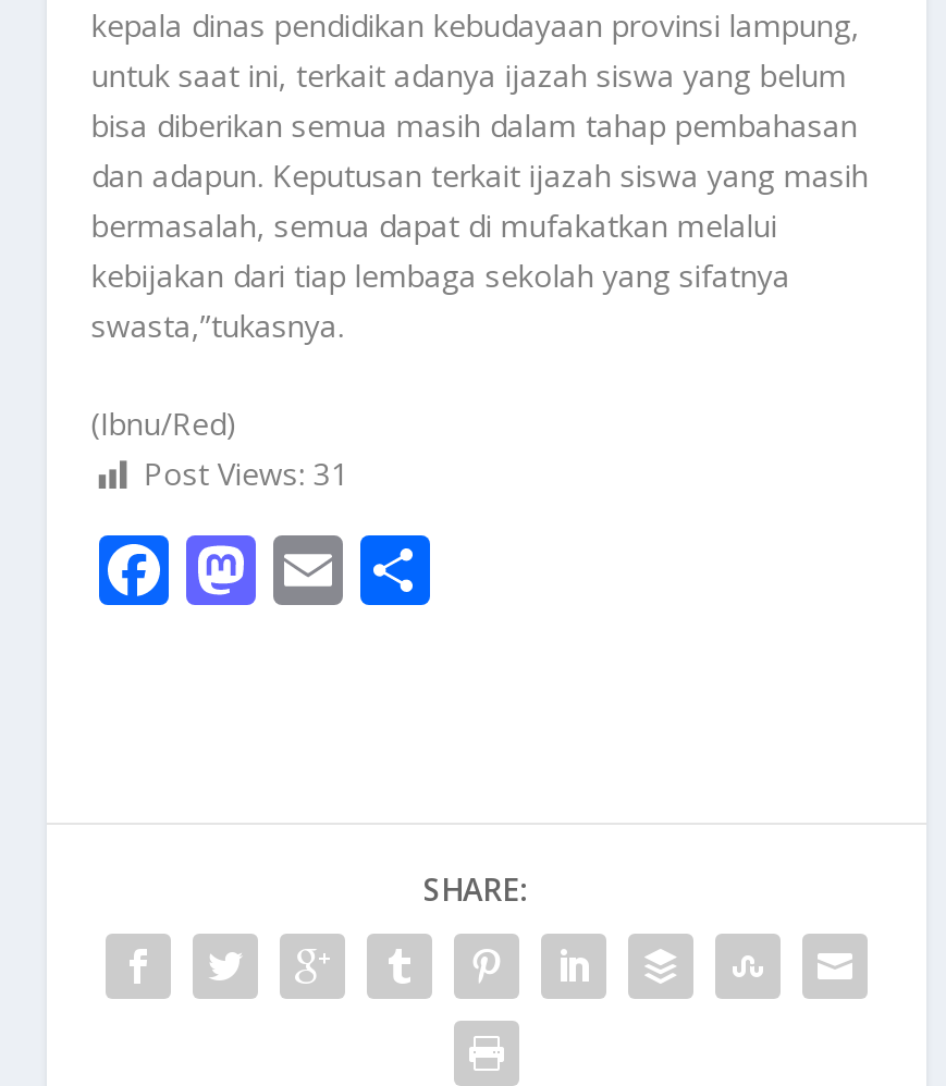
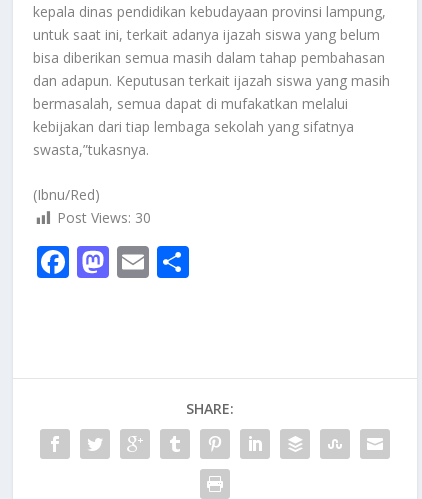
[143,453,348,495] Post Views: 31 -> [57,208,151,227] Post Views: 30

